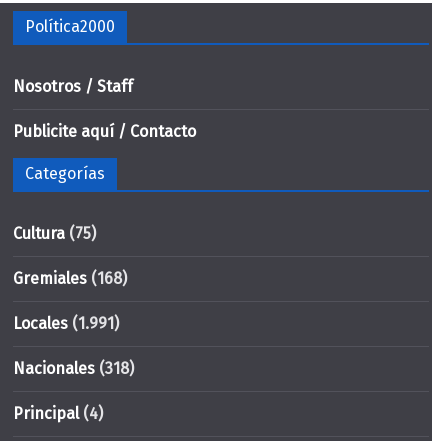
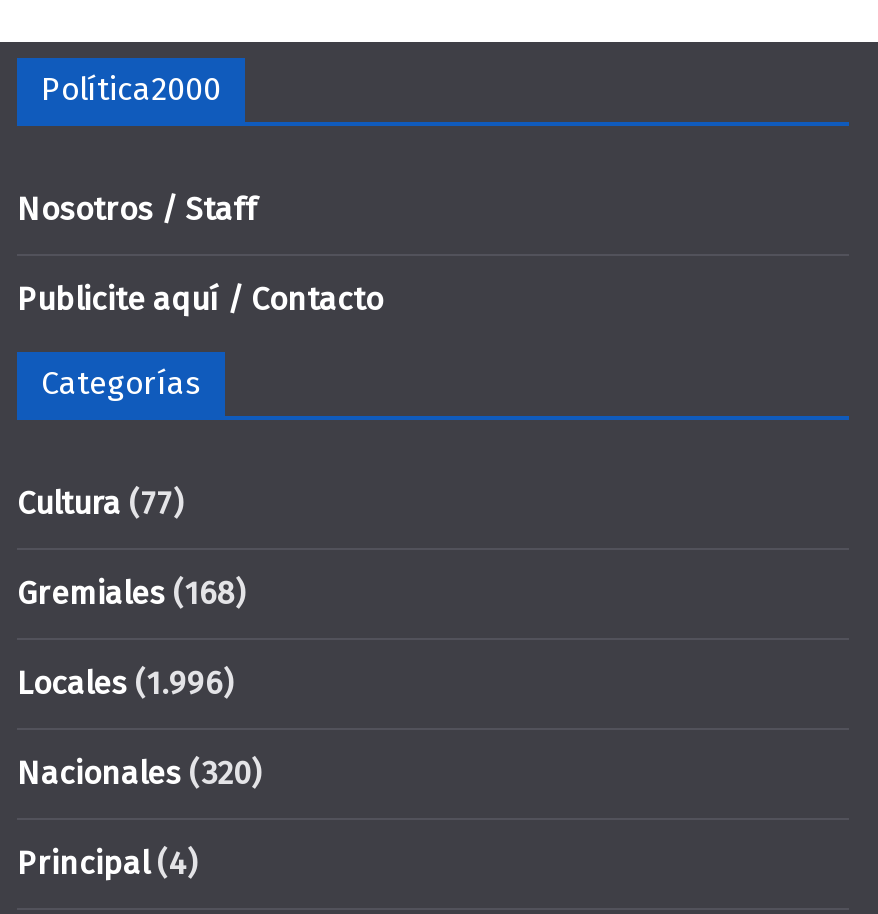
[13,224,96,243] Cultura (75) -> [17,484,183,522] Cultura (77)
[13,314,119,333] Locales (1.991) -> [17,664,233,702] Locales (1.996)
[13,359,134,378] Nacionales (318) -> [17,754,261,792] Nacionales (320)

